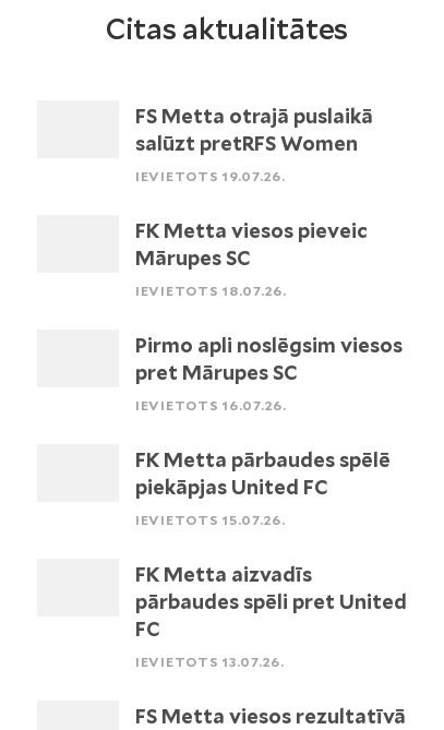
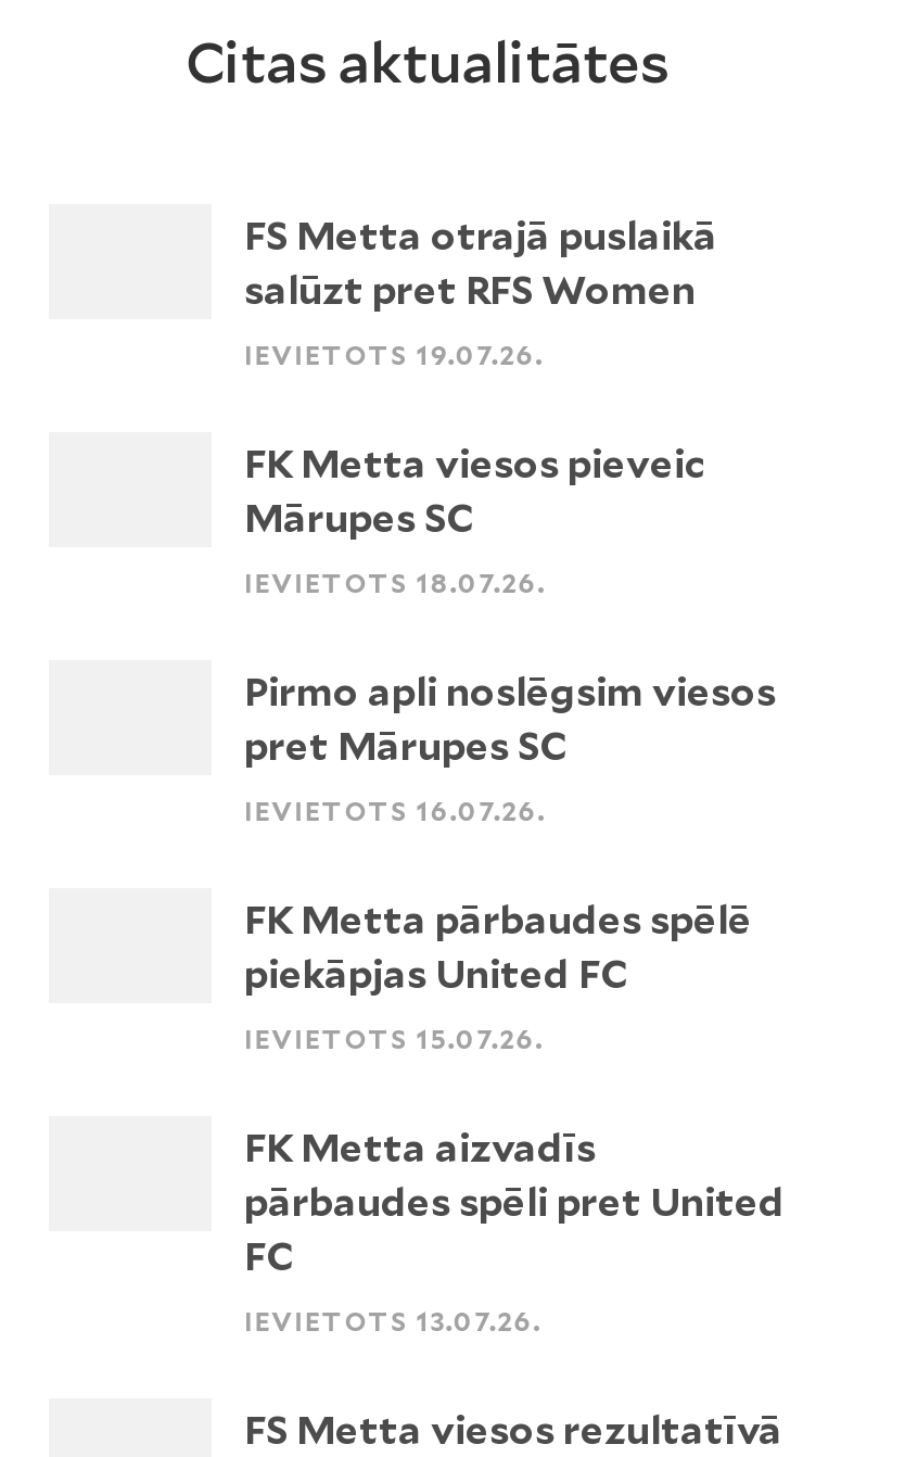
[135,132,358,155] salūzt pretRFS Women -> [244,267,696,313] salūzt pret RFS Women

